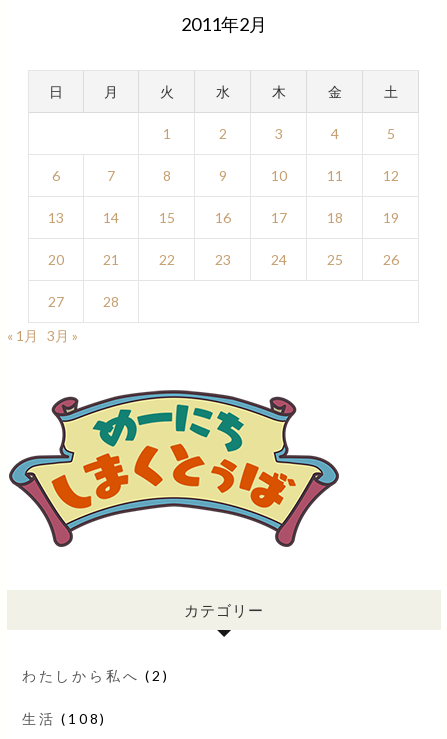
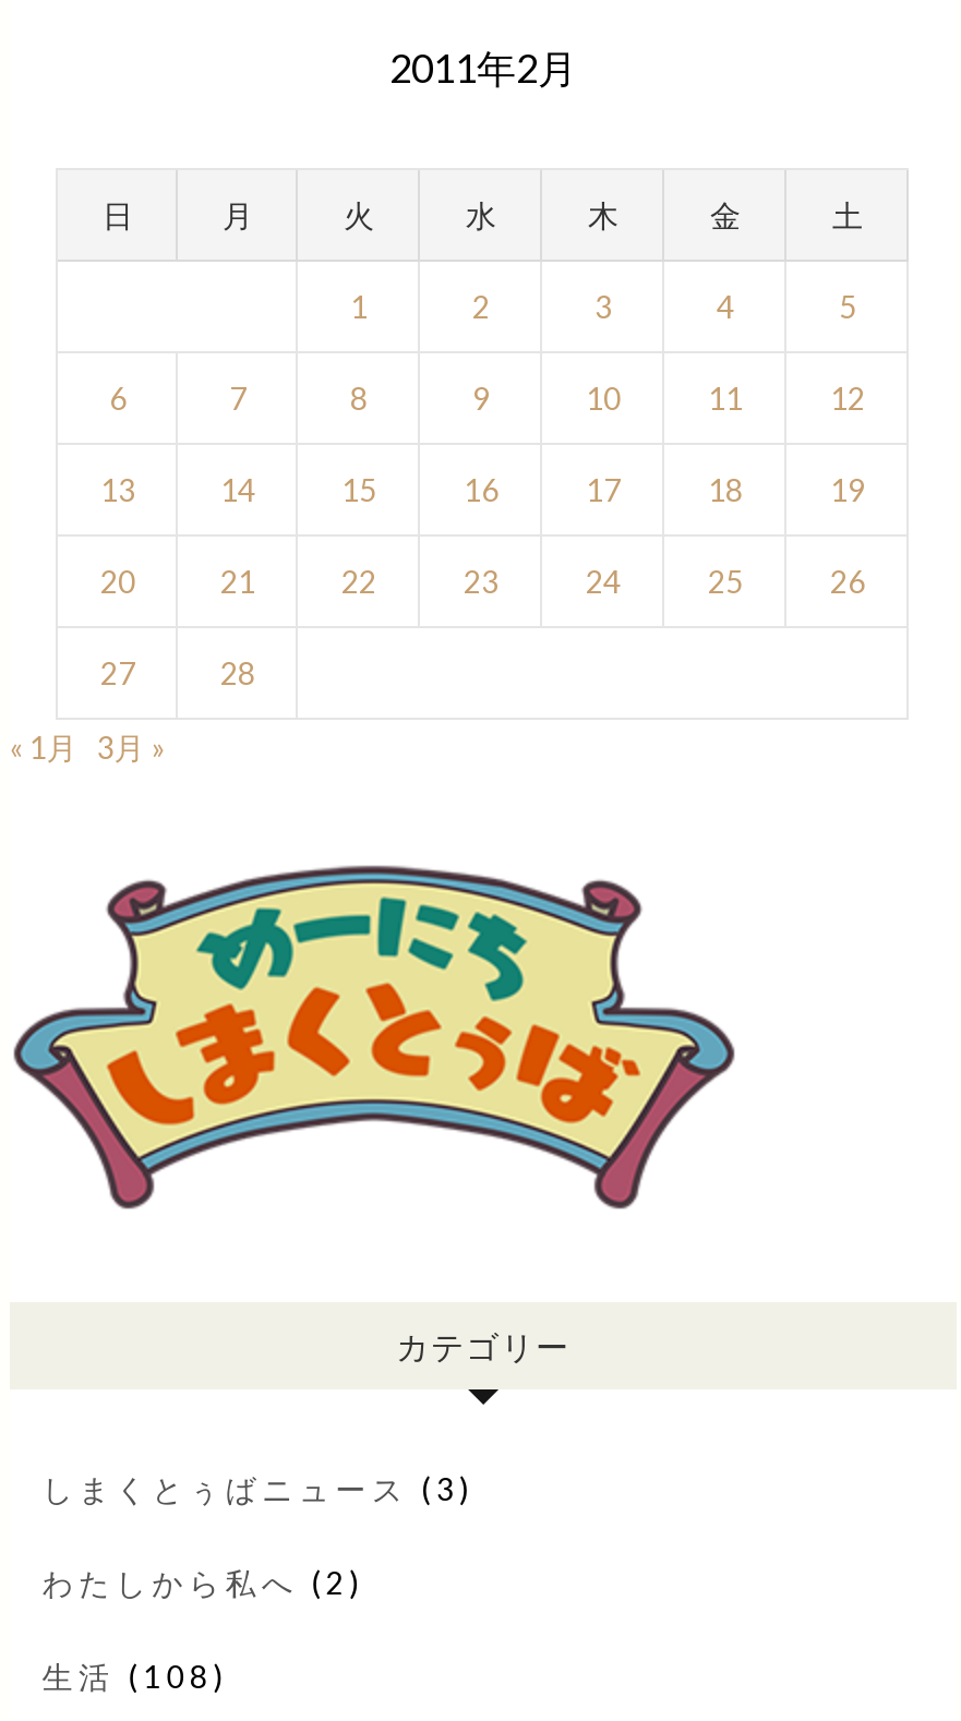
none -> [42,1470,474,1507] しまくとぅばニュース(3)

